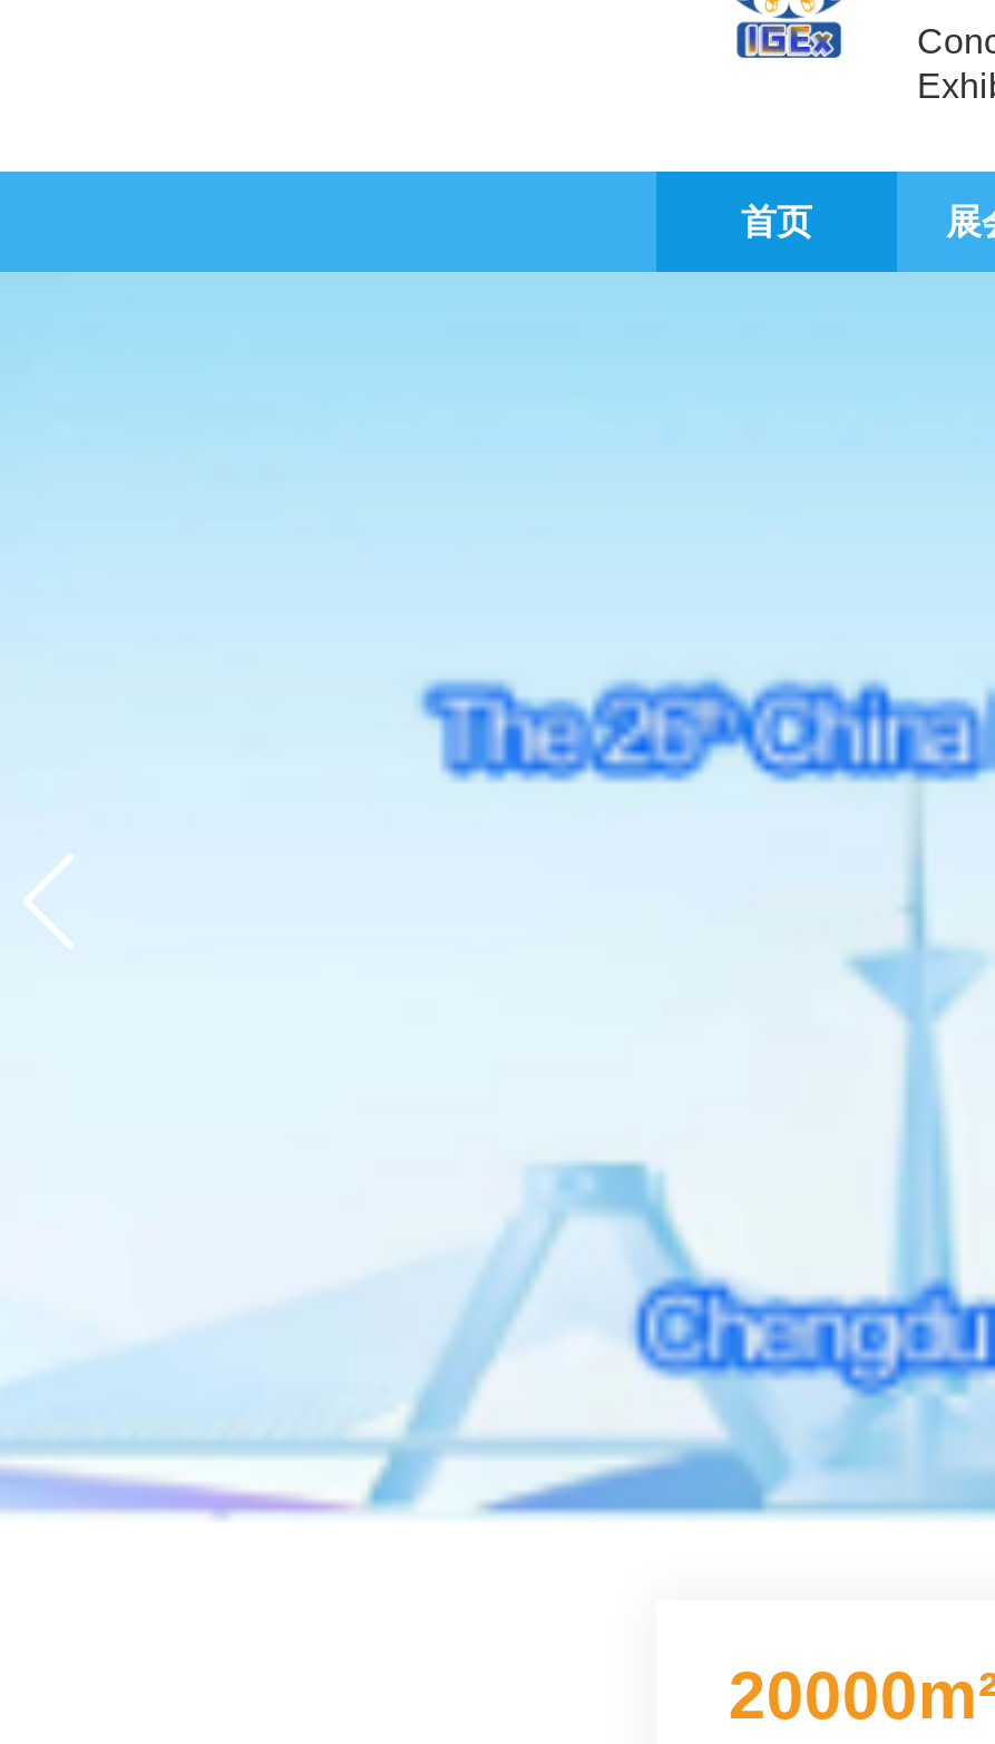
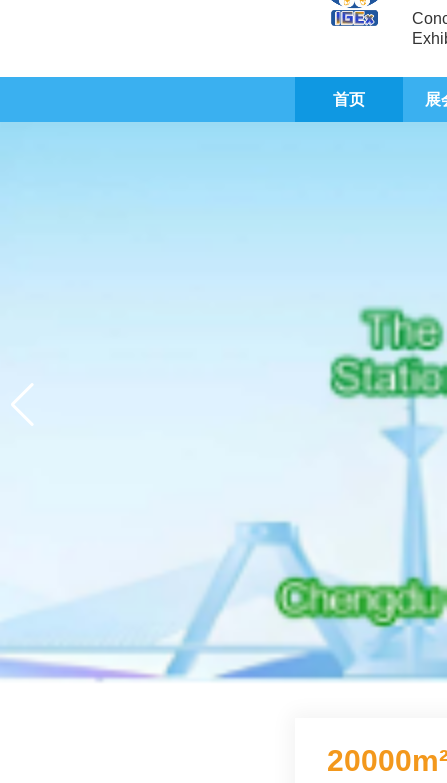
[418,675,988,889] [image] -> [189,304,444,400] [image]
[609,1279,988,1400] [image] -> [273,574,444,629] [image]

